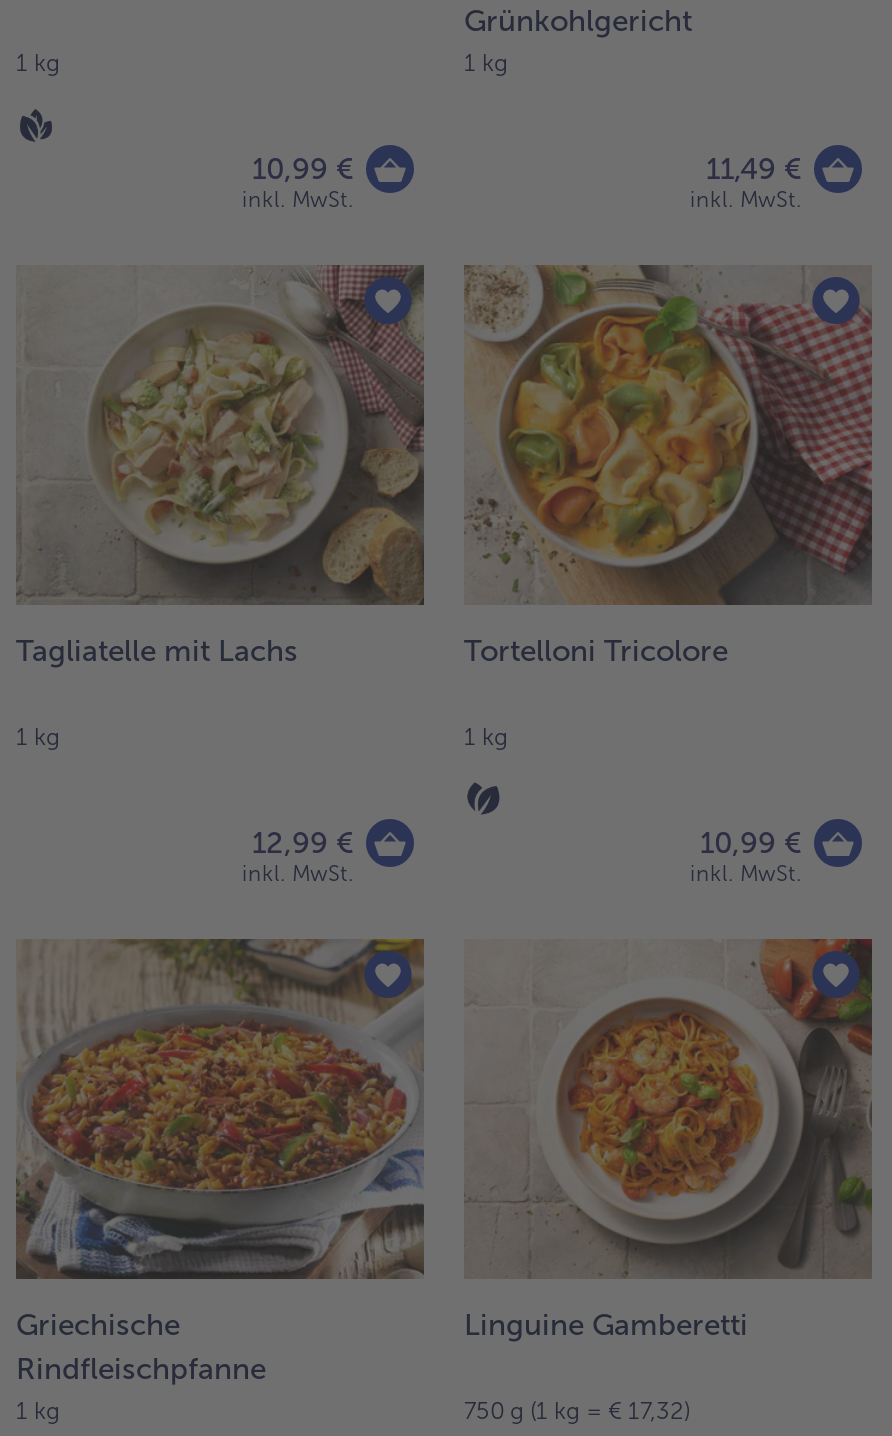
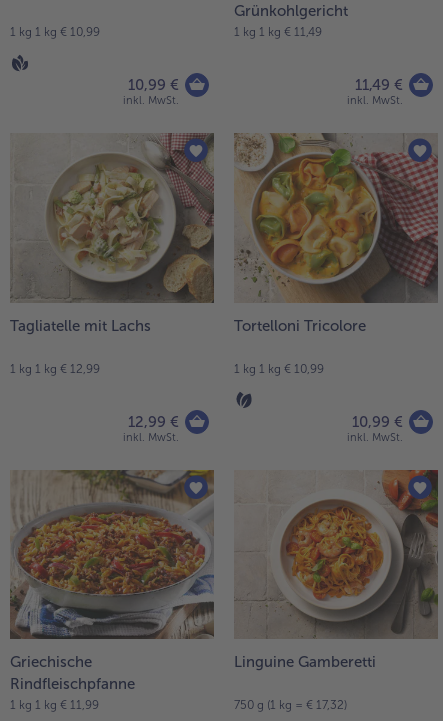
[16,50,60,78] 1 kg -> [10,25,100,39] 1 kg 1 kg € 10,99
[464,50,508,78] 1 kg -> [234,25,322,39] 1 kg 1 kg € 11,49
[16,723,60,751] 1 kg -> [10,362,100,376] 1 kg 1 kg € 12,99
[464,723,508,751] 1 kg -> [234,362,324,376] 1 kg 1 kg € 10,99
[16,1397,60,1425] 1 kg -> [10,698,99,712] 1 kg 1 kg € 11,99

